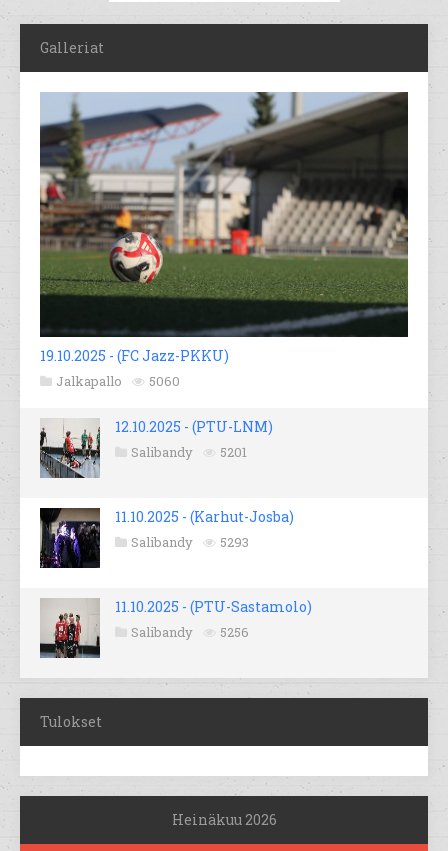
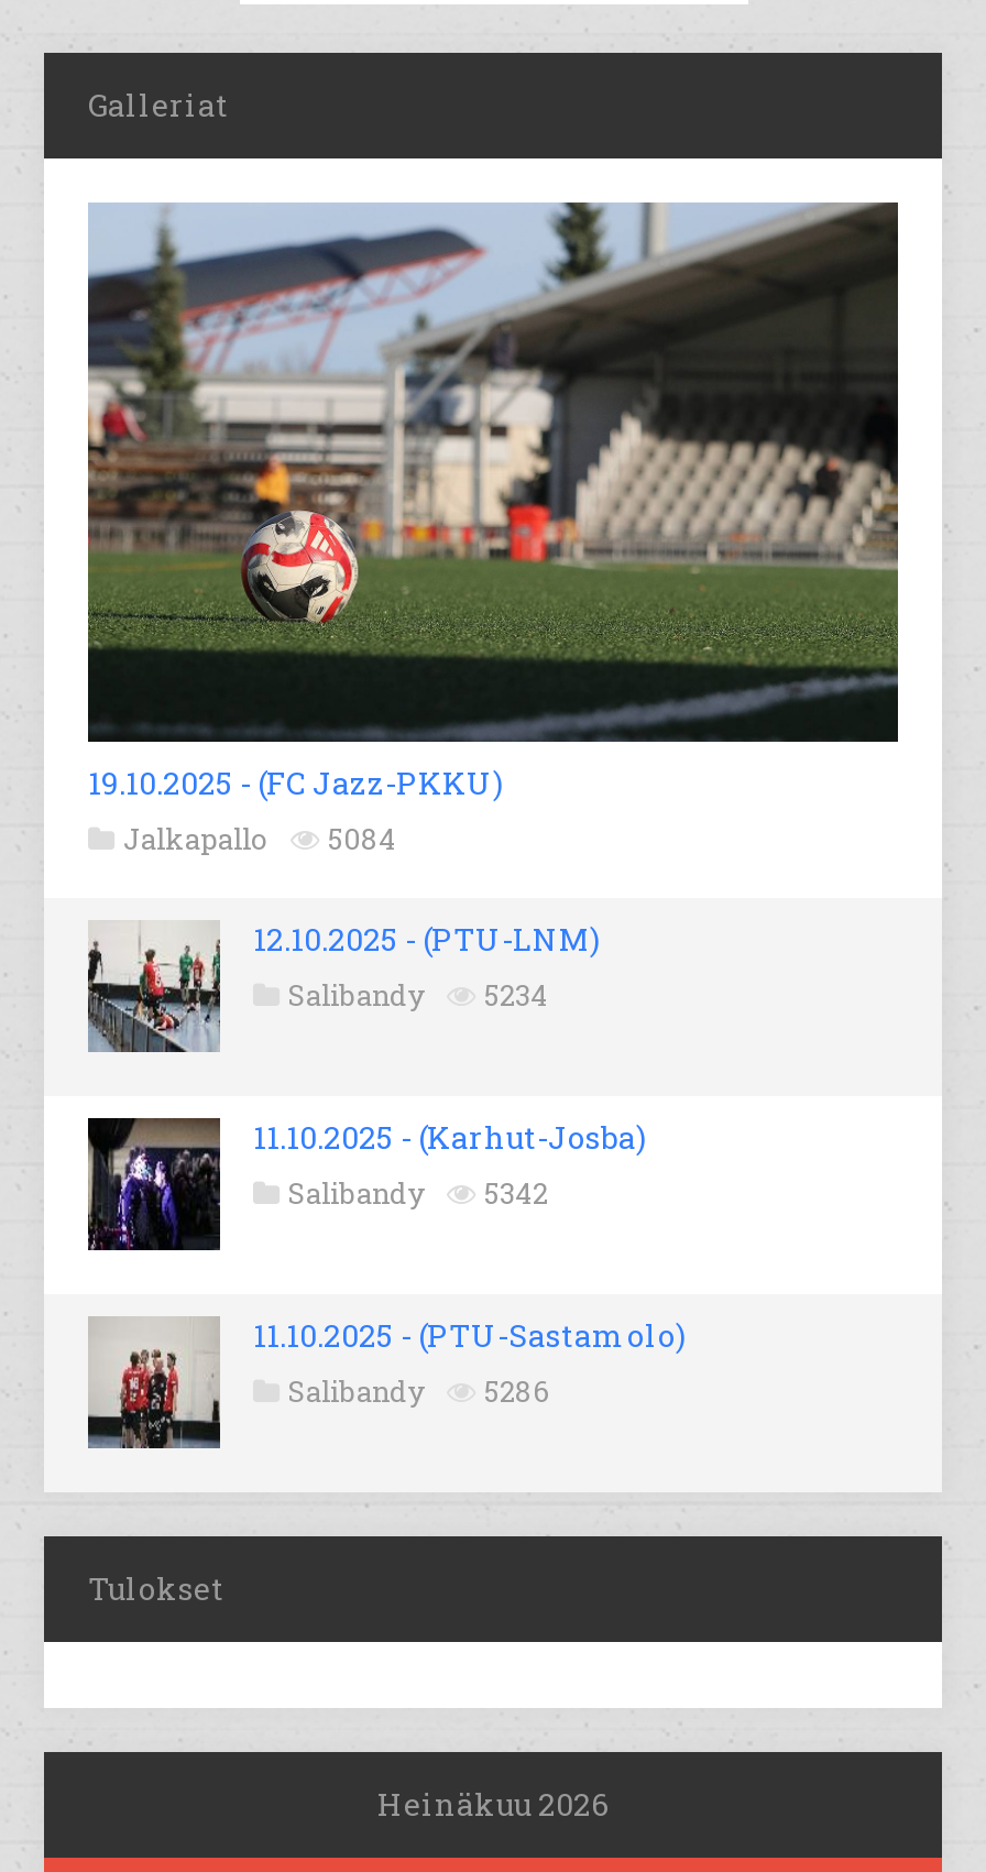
[56,372,180,390] Jalkapallo 5060 -> [123,819,396,859] Jalkapallo 5084
[131,443,247,461] Salibandy 5201 -> [288,976,548,1015] Salibandy 5234
[131,533,249,551] Salibandy 5293 -> [288,1174,548,1213] Salibandy 5342
[131,623,249,641] Salibandy 5256 -> [288,1372,550,1412] Salibandy 5286

